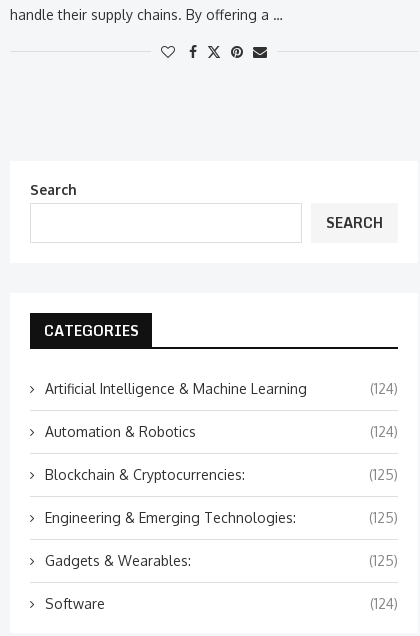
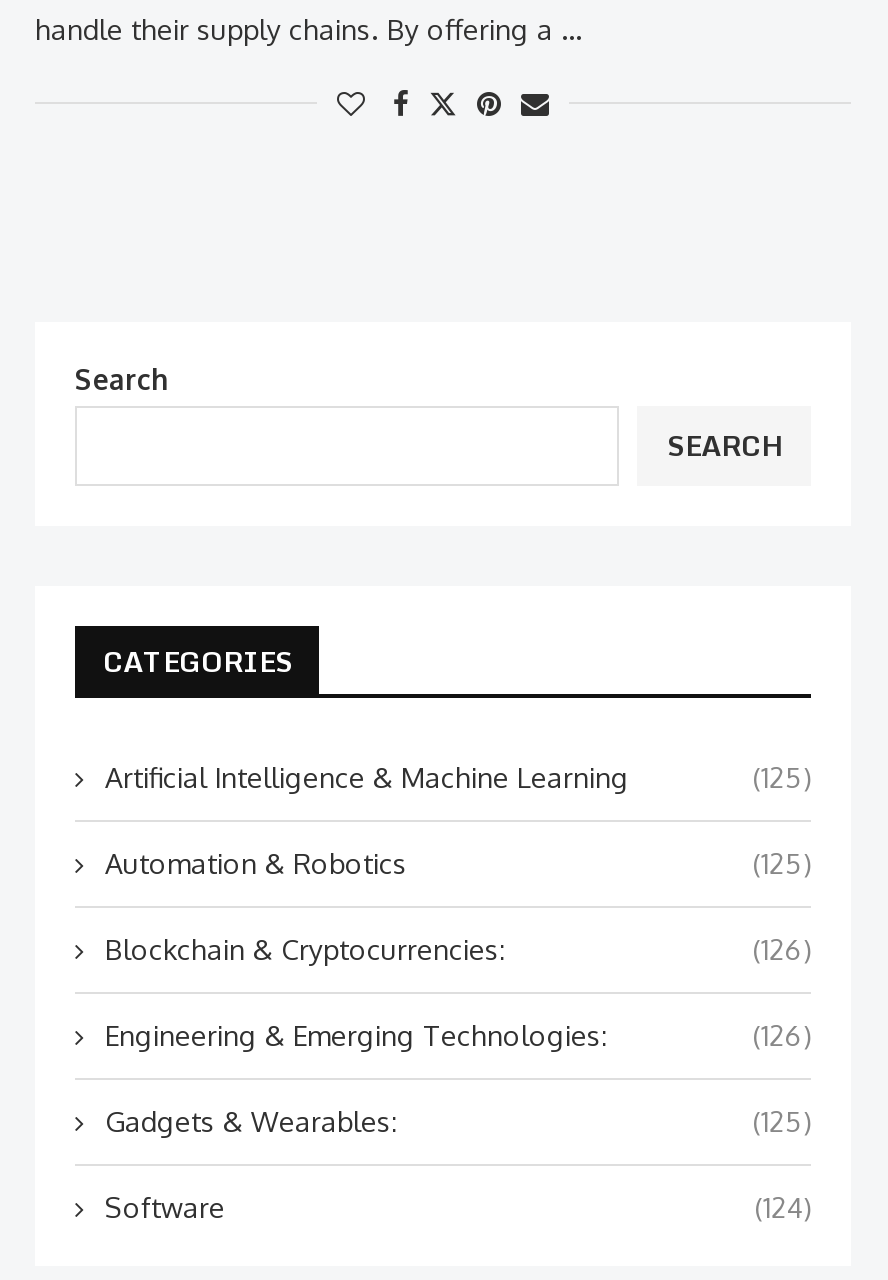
[370,380,398,397] (124) -> [753,760,811,794] (125)
[370,423,398,440] (124) -> [753,846,811,880] (125)
[369,466,398,483] (125) -> [753,932,811,966] (126)
[369,509,398,526] (125) -> [753,1018,811,1052] (126)

